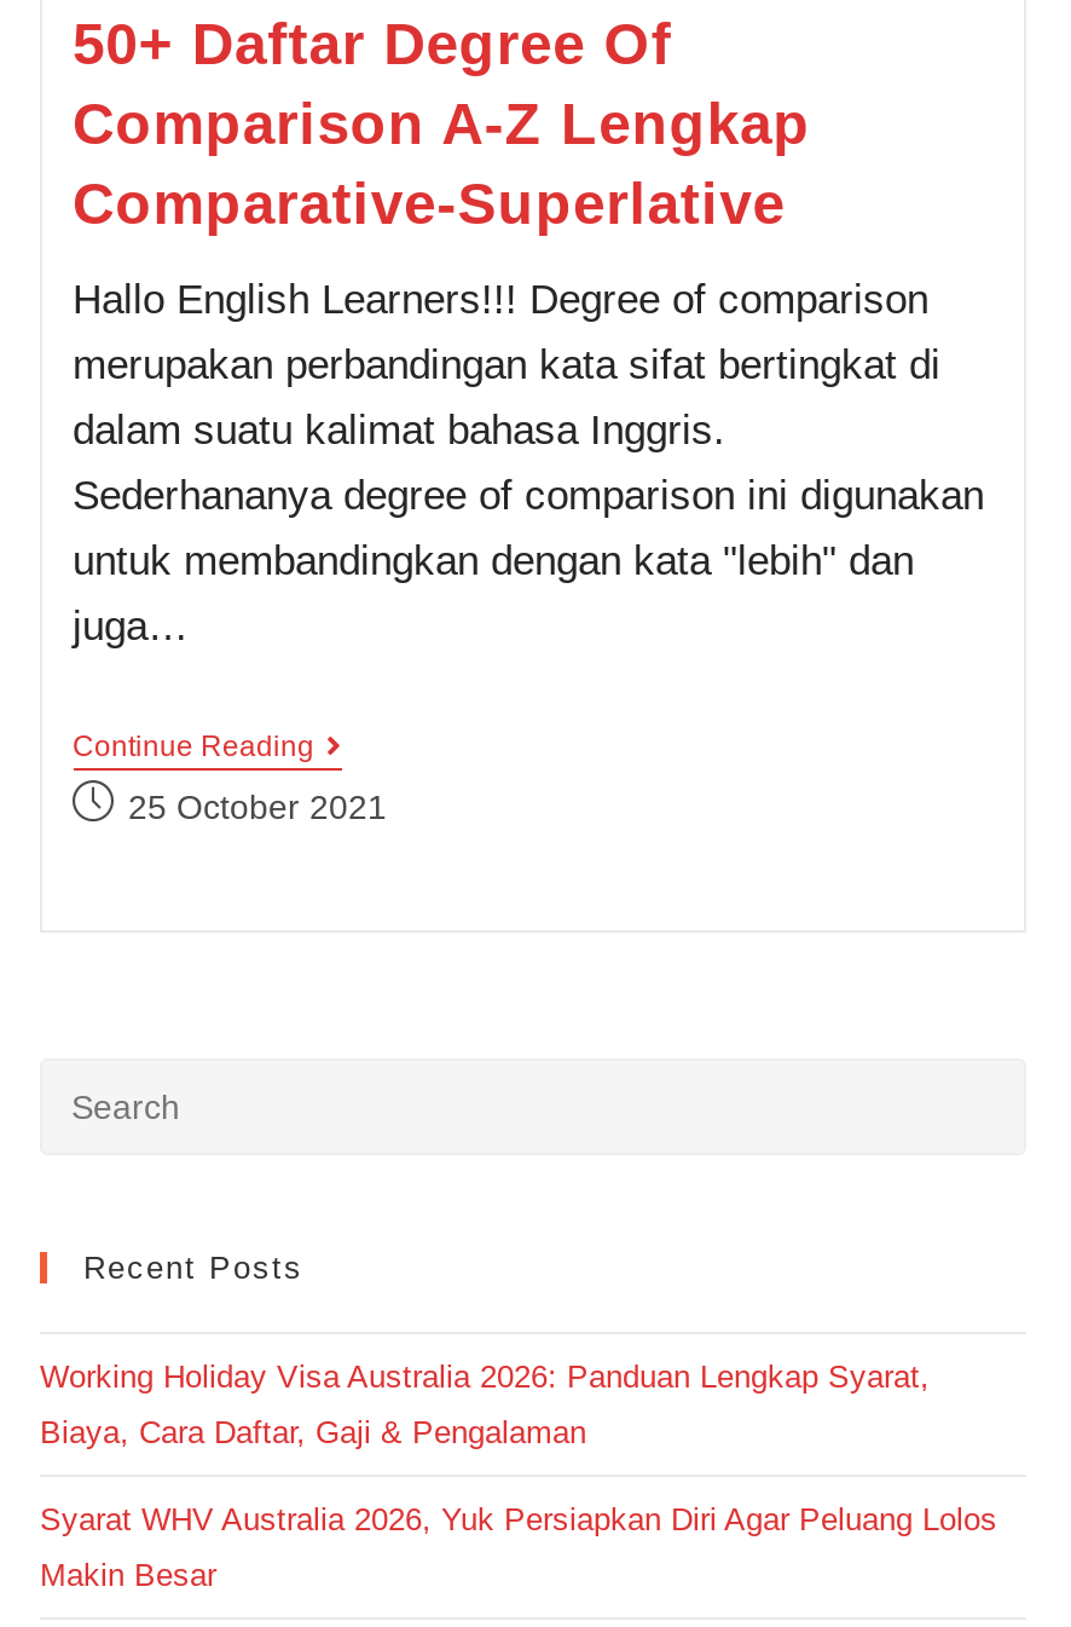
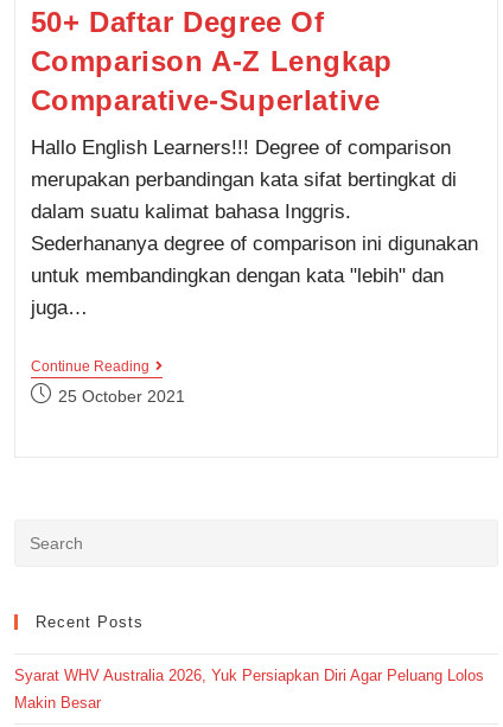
[40,1358,930,1450] Working Holiday Visa Australia 2026: Panduan Lengkap Syarat, | Biaya, Cara Daftar, Gaji & Pengalaman -> none

